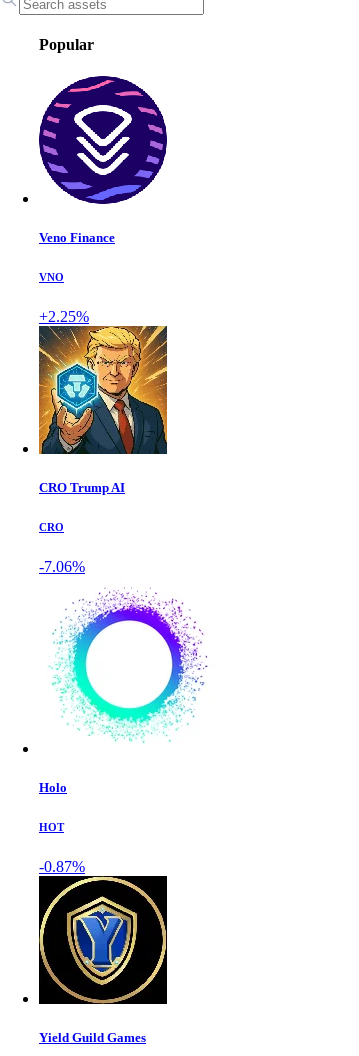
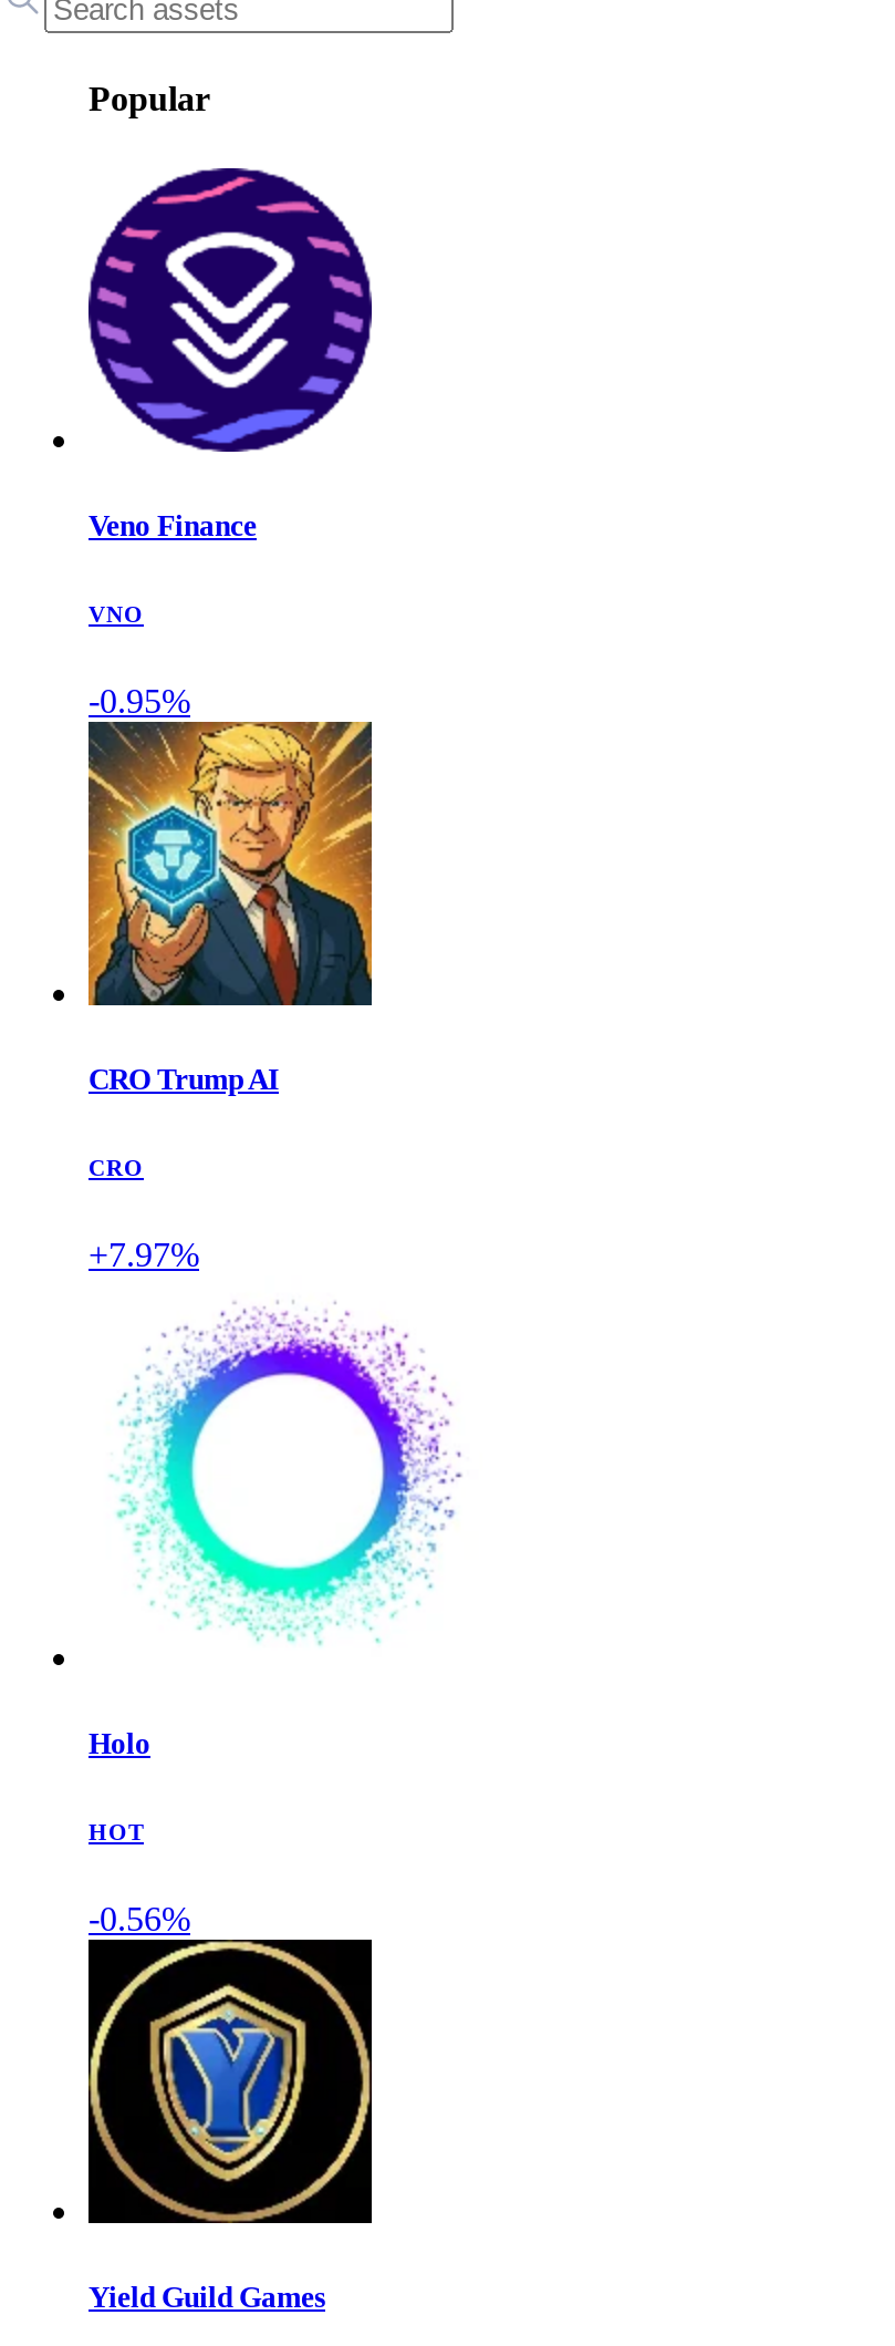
[39,308,89,325] +2.25% -> [89,682,190,719] -0.95%
[39,558,85,575] -7.06% -> [89,1236,199,1273] +7.97%
[39,858,85,875] -0.87% -> [89,1900,190,1938] -0.56%

